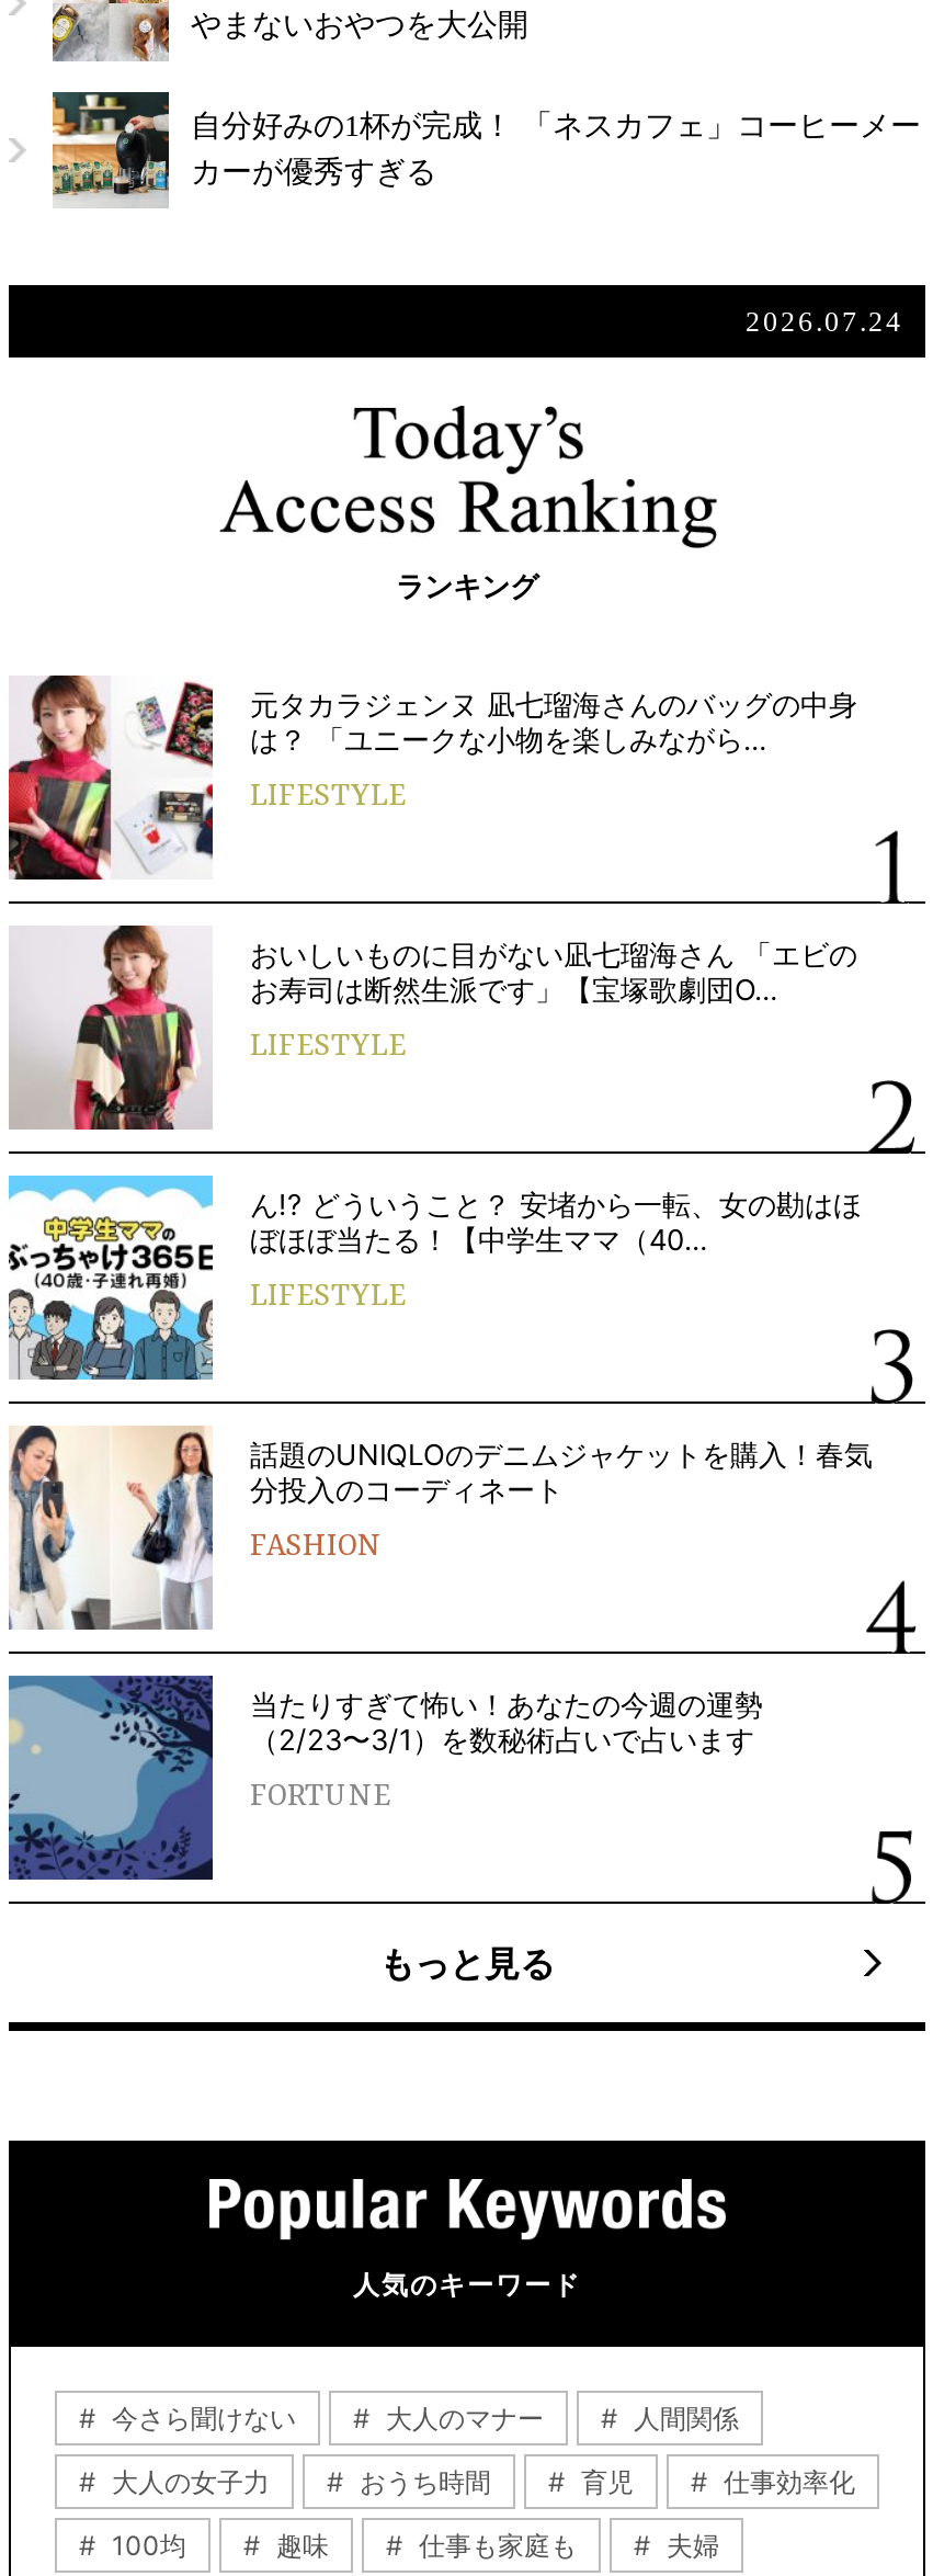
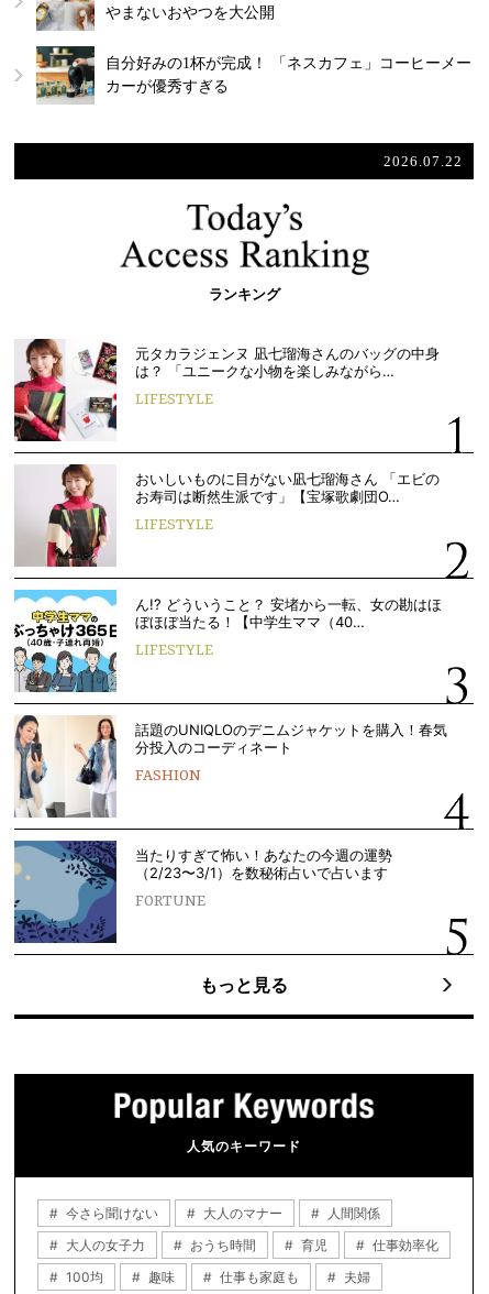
[746,304,903,337] 2026.07.24 -> [384,153,463,169] 2026.07.22

